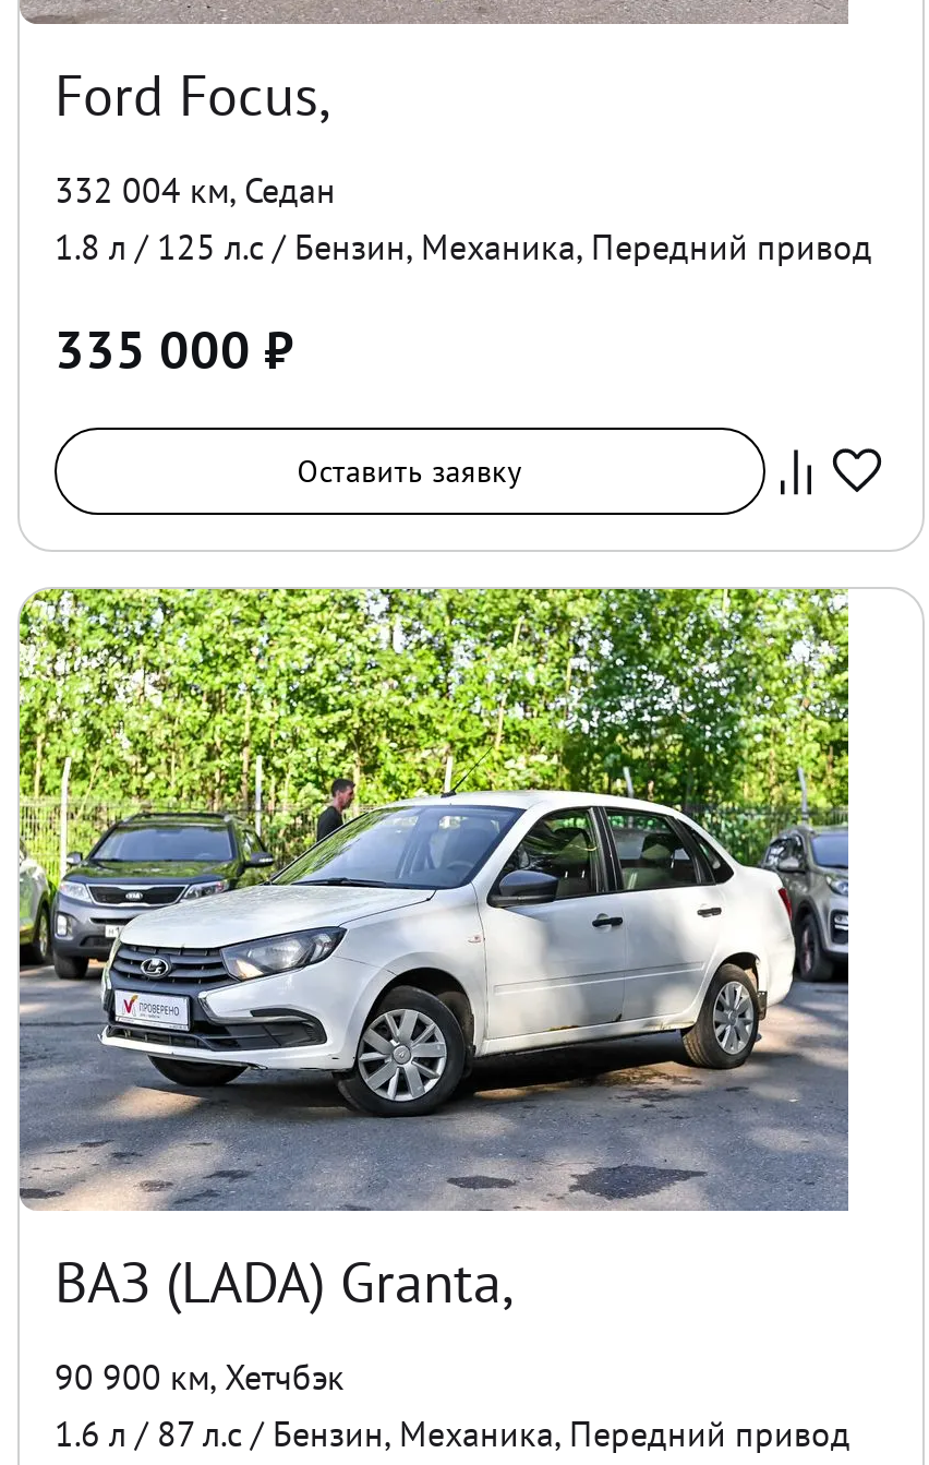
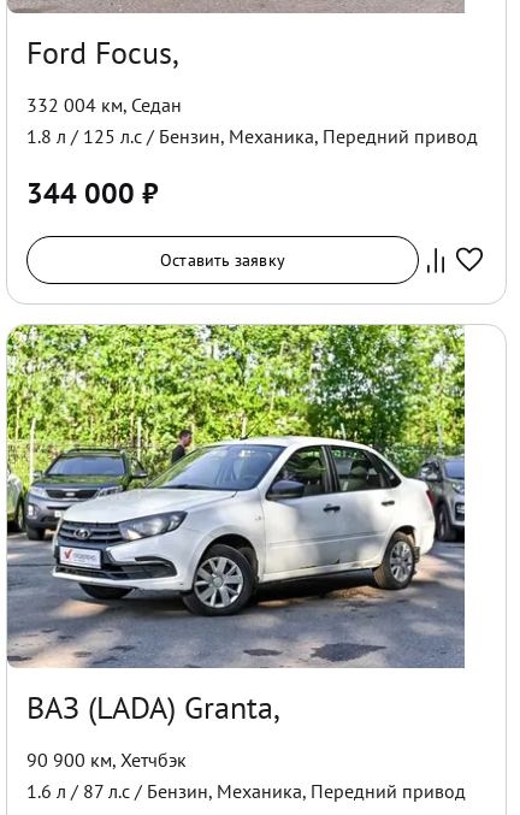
[55,316,294,384] 335 000 ₽ -> [26,175,159,212] 344 000 ₽

